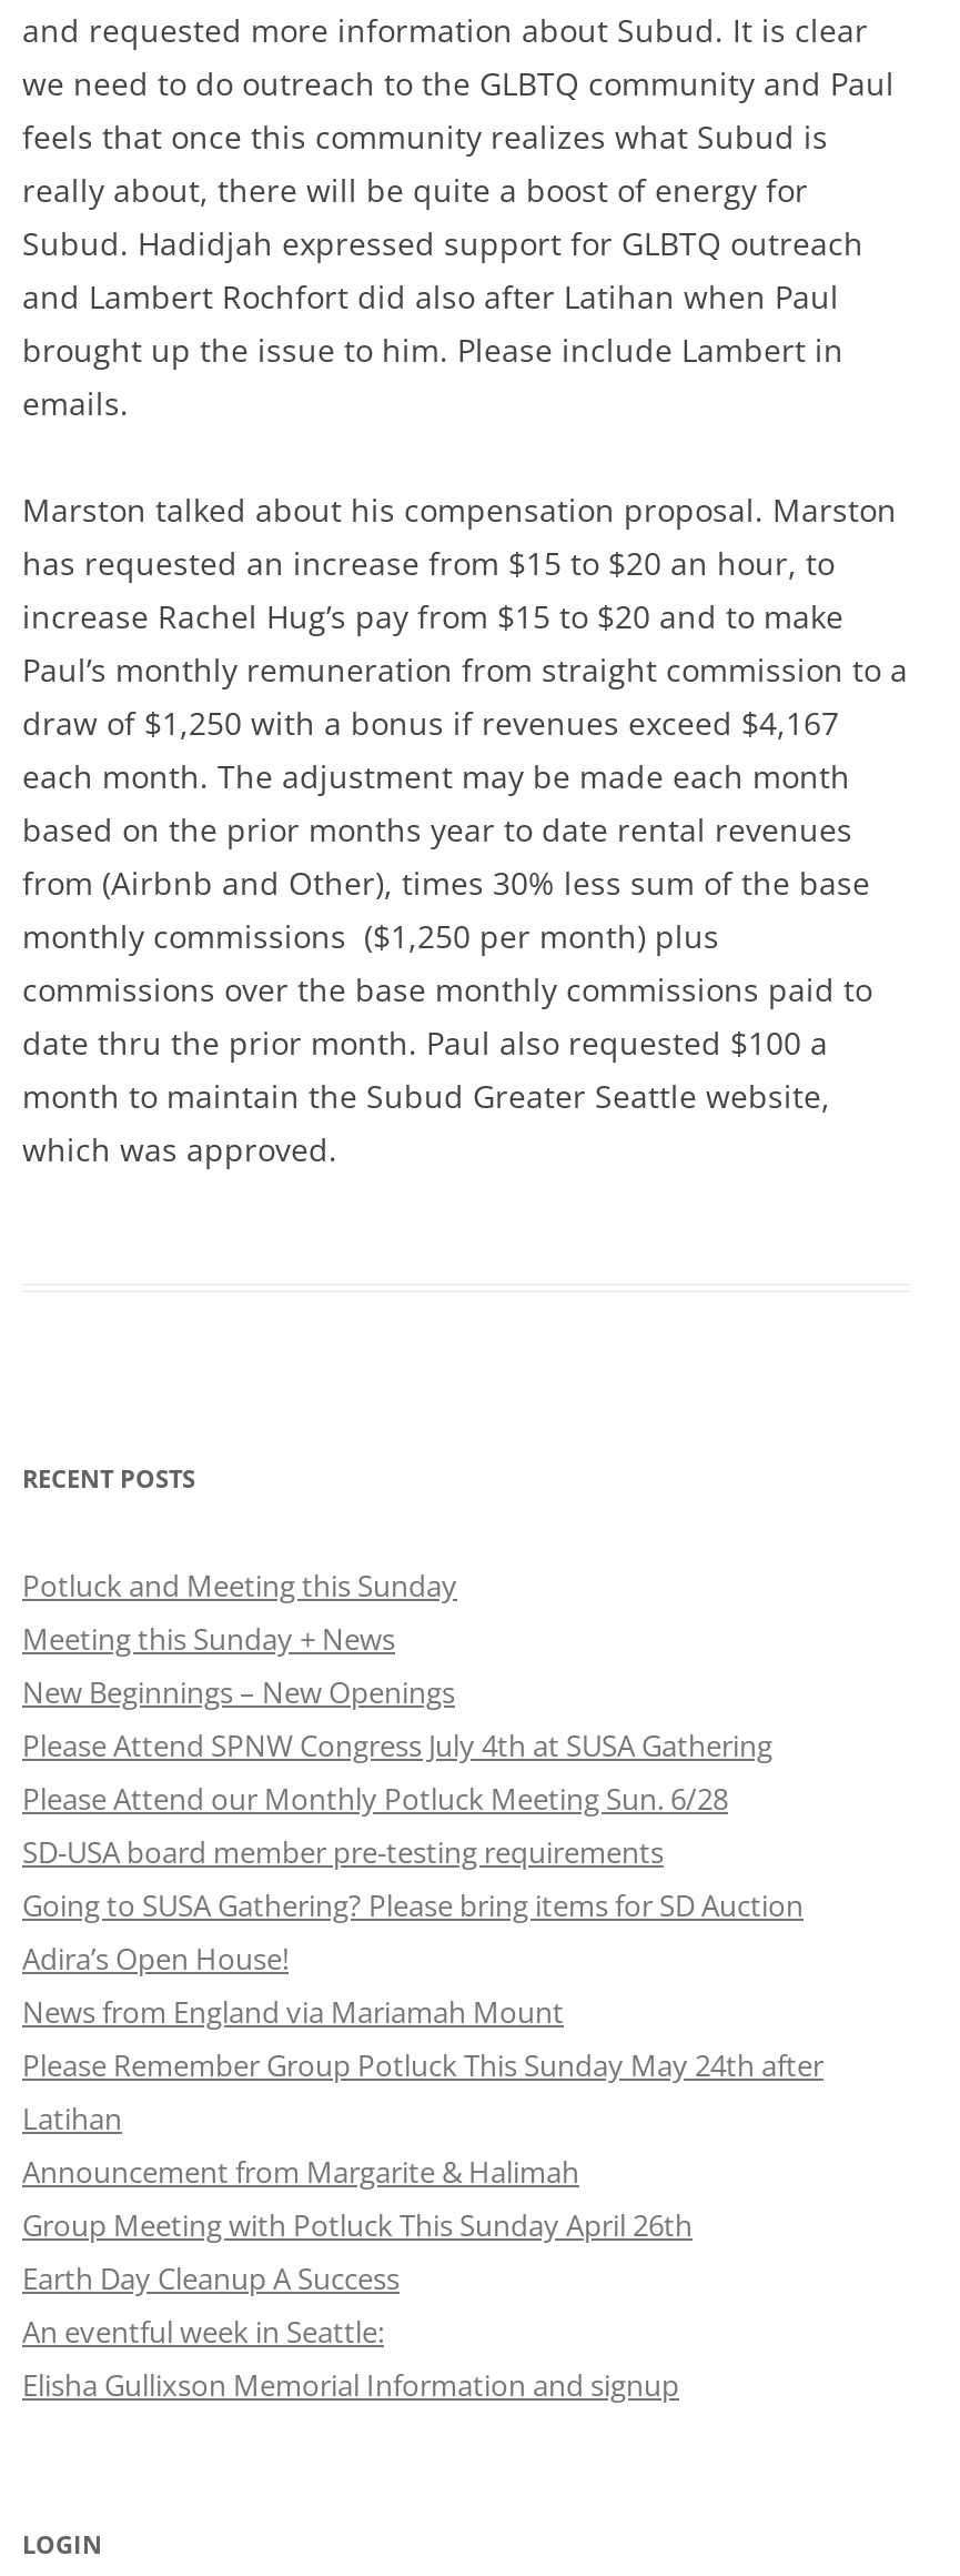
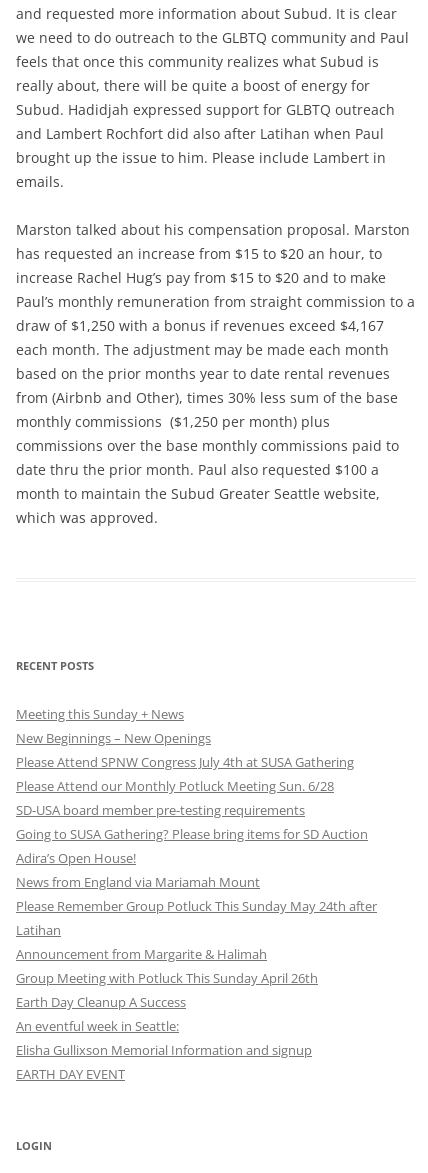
[22,1565,457,1605] Potluck and Meeting this Sunday -> none
moved [22,1618,823,2405] -> [16,705,377,1059]: Meeting this Sunday + News | New Beginnings – New Openings | Please Attend SPNW Congress July 4th at SUSA Gathering | ... | An eventful week in Seattle: | Elisha Gullixson Memorial Information and signup
none -> [16,1065,125,1083] EARTH DAY EVENT

